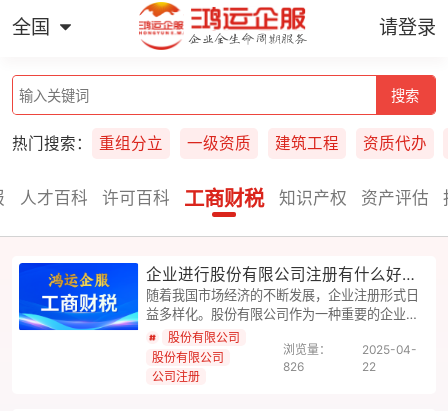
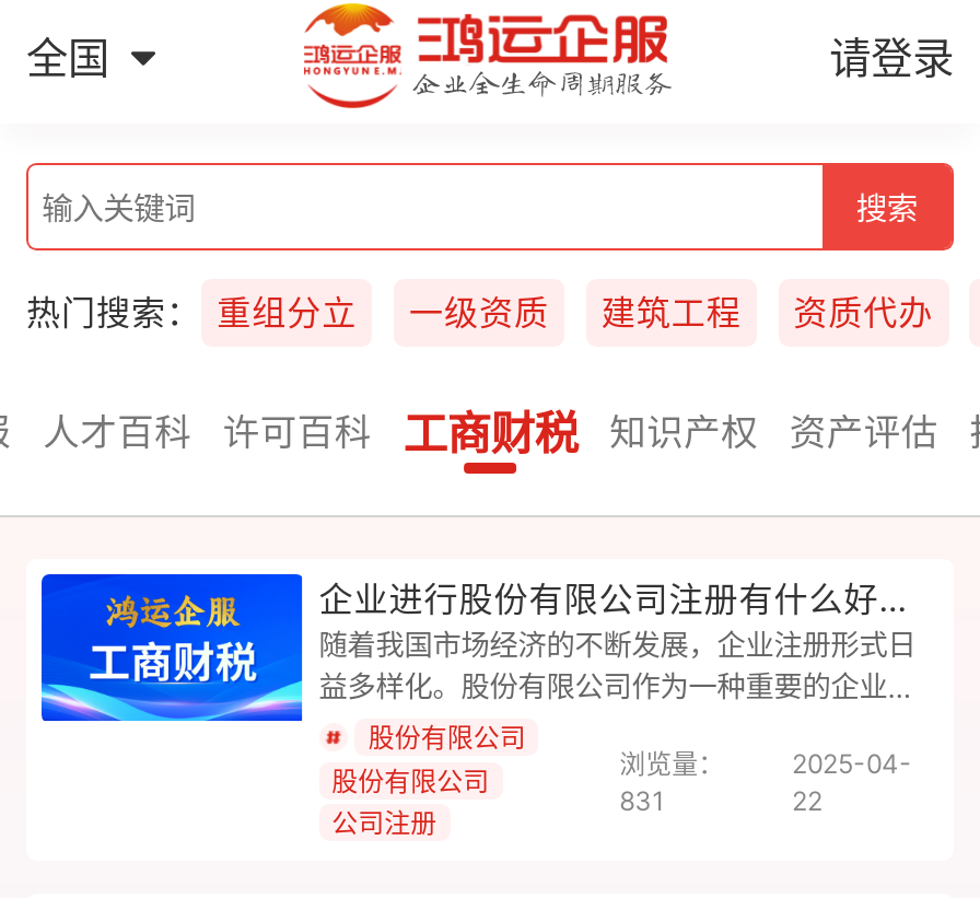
[283,359,304,374] 826 -> [619,785,665,817] 831

